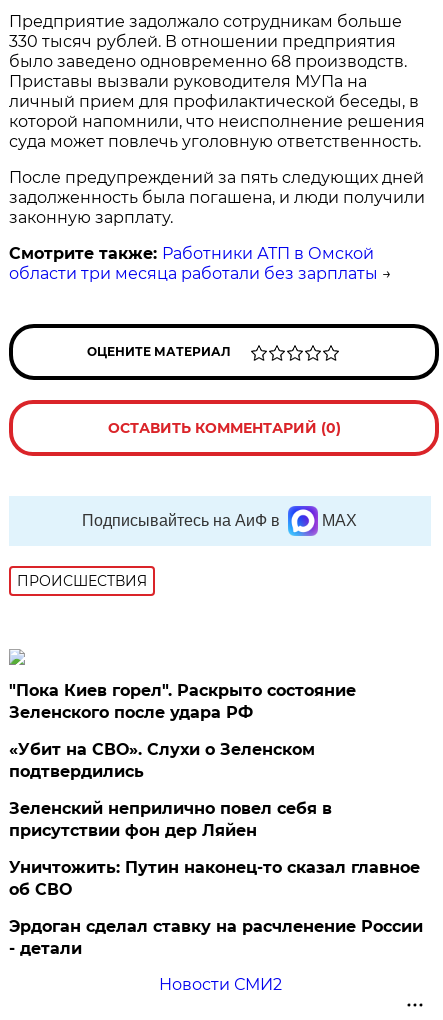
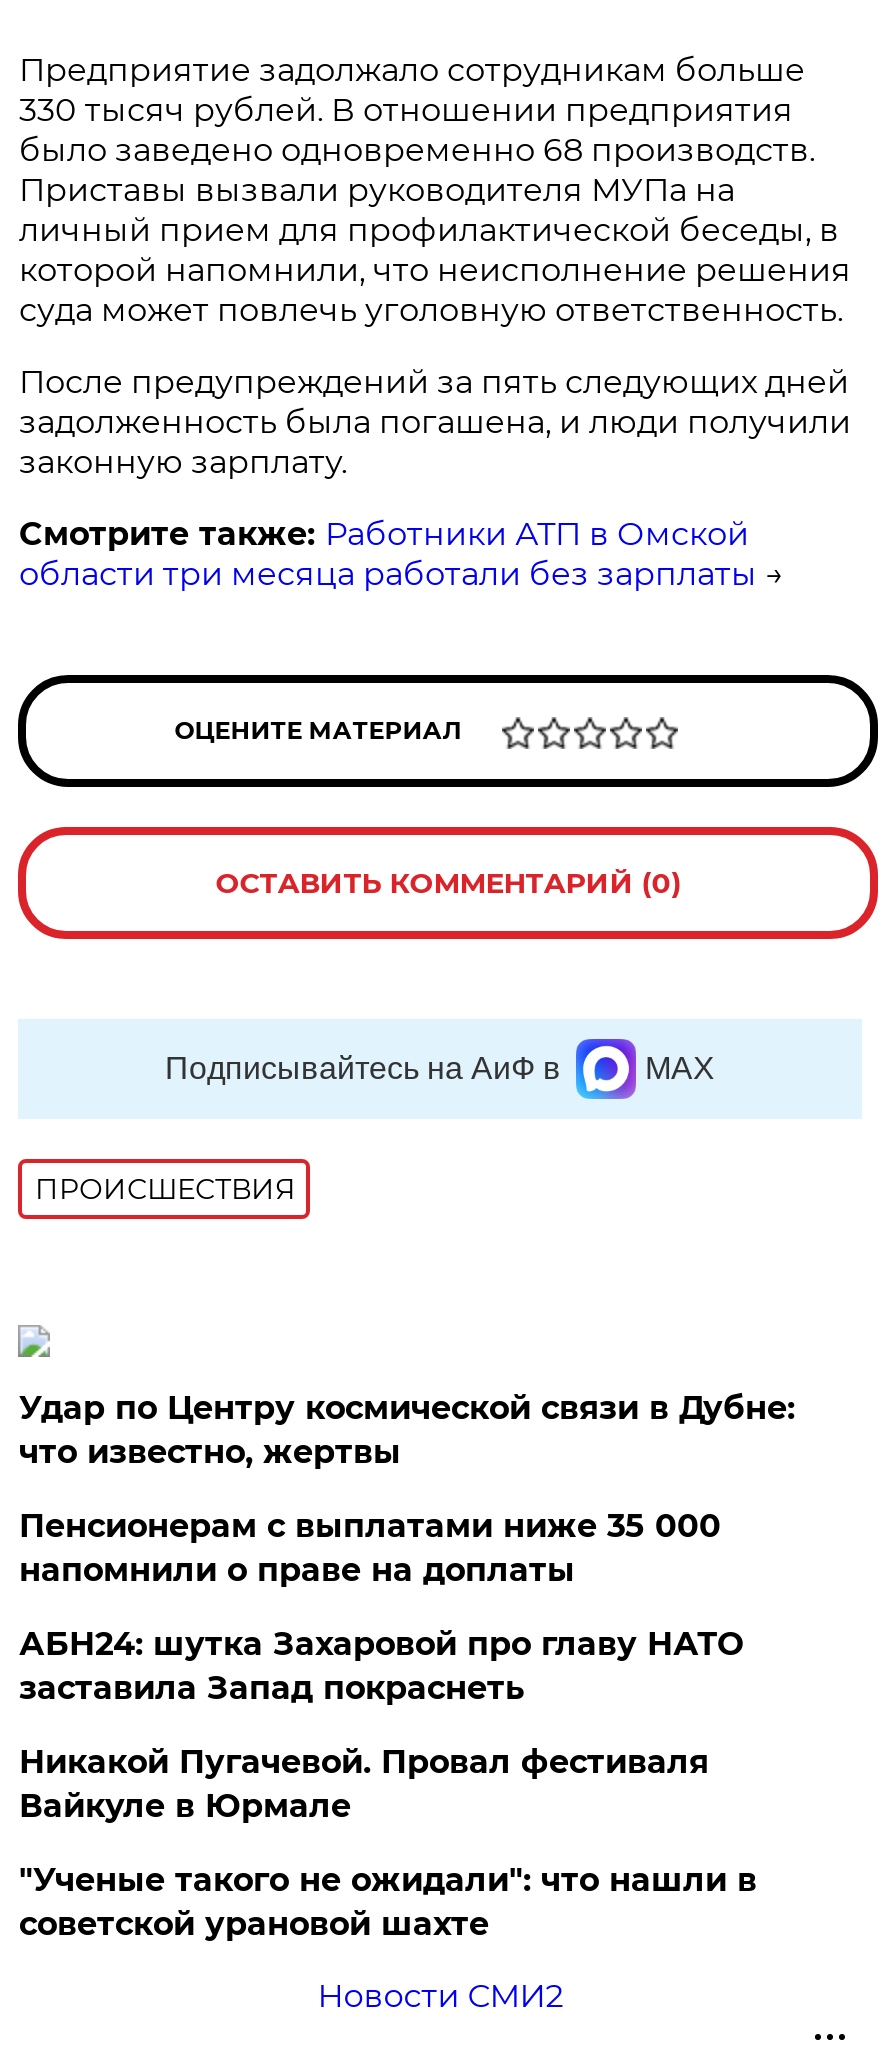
[9,681,356,722] "Пока Киев горел". Раскрыто состояние | Зеленского после удара РФ -> [19,1389,795,1471] Удар по Центру космической связи в Дубне: | что известно, жертвы
[9,740,315,781] «Убит на СВО». Слухи о Зеленском | подтвердились -> [19,1507,721,1589] Пенсионерам с выплатами ниже 35 000 | напомнили о праве на доплаты
[9,799,332,840] Зеленский неприлично повел cебя в | присутствии фон дер Ляйен -> [19,1625,743,1707] АБН24: шутка Захаровой про главу НАТО | заставила Запад покраснеть
[9,858,420,899] Уничтожить: Путин наконец-то сказал главное | об СВО -> [19,1743,709,1825] Никакой Пугачевой. Провал фестиваля | Вайкуле в Юрмале
[9,917,423,958] Эрдоган сделал ставку на расчленение России | - детали -> [19,1861,757,1943] "Ученые такого не ожидали": что нашли в | советской урановой шахте

